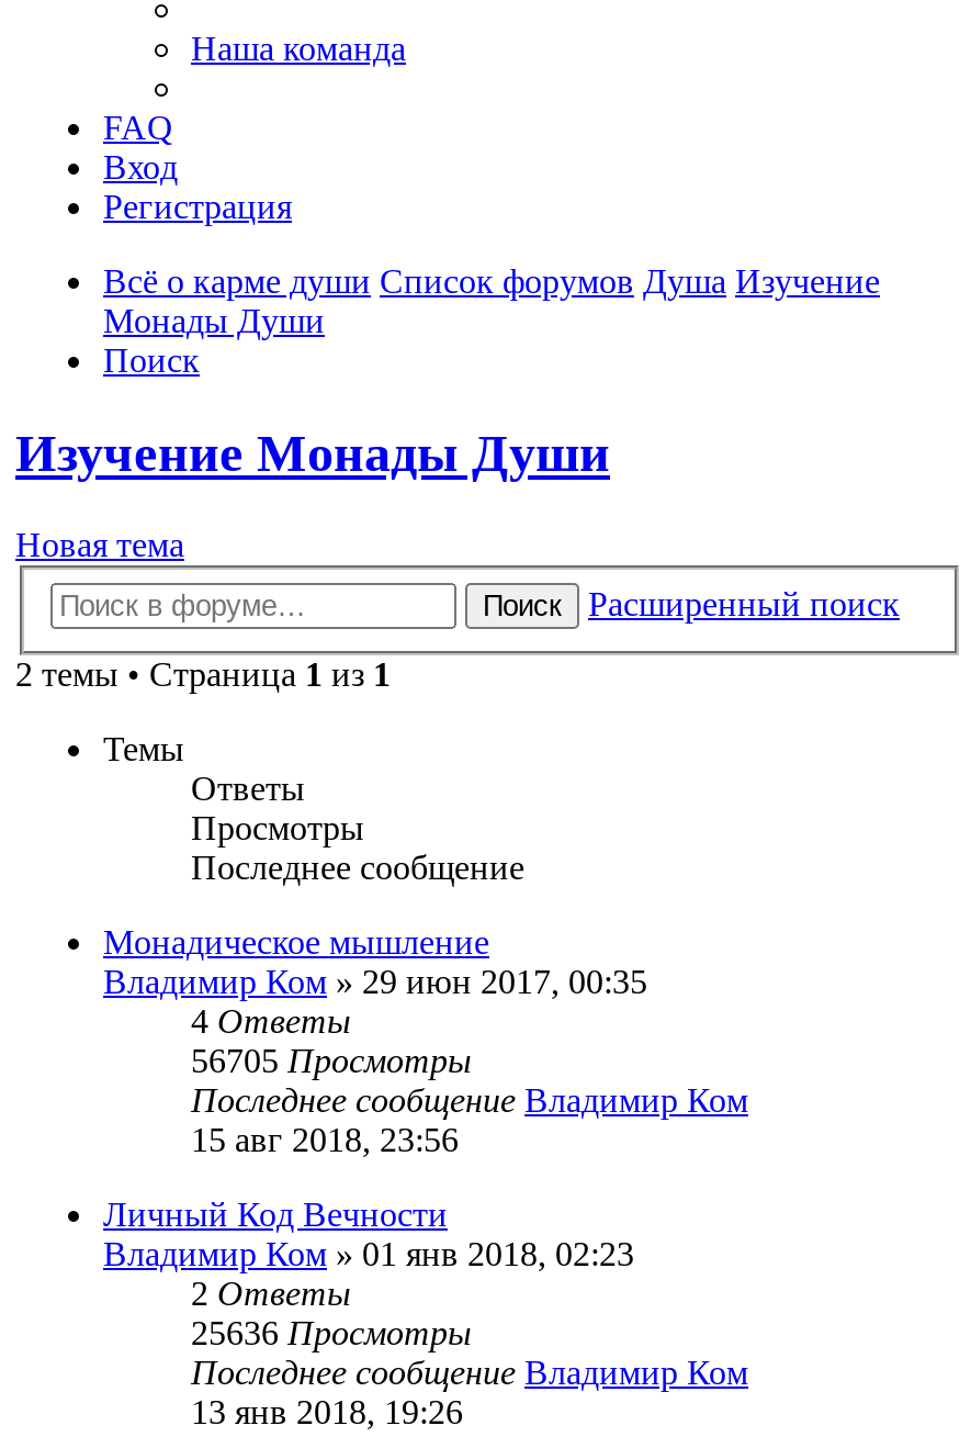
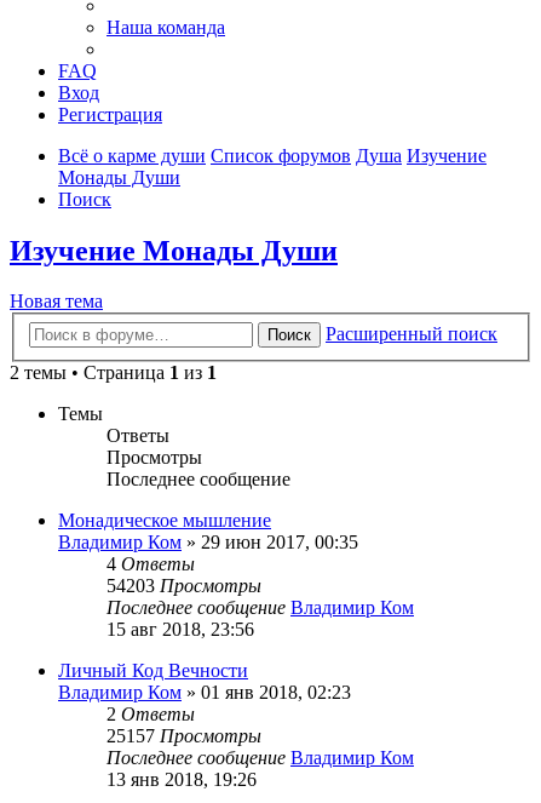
[191,1042,472,1079] 56705 Просмотры -> [107,575,261,596] 54203 Просмотры
[191,1314,472,1351] 25636 Просмотры -> [107,725,261,746] 25157 Просмотры

